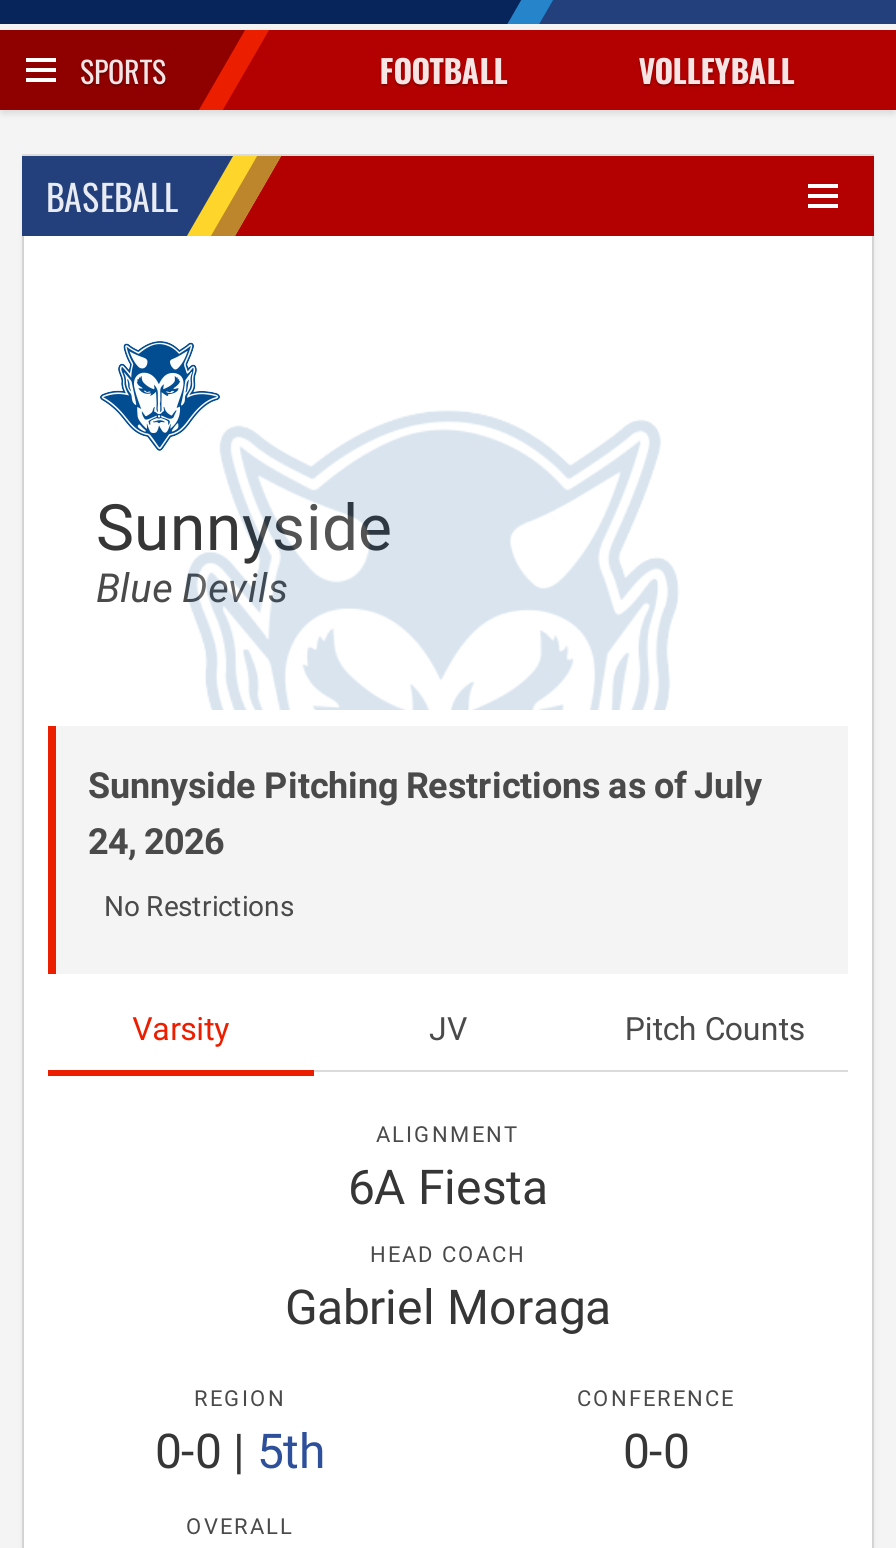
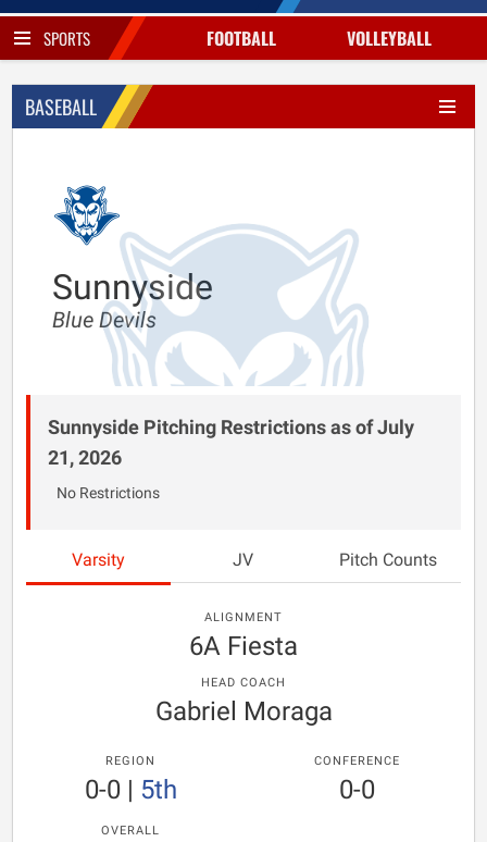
[88,820,224,862] 24, 2026 -> [48,446,122,469] 21, 2026

